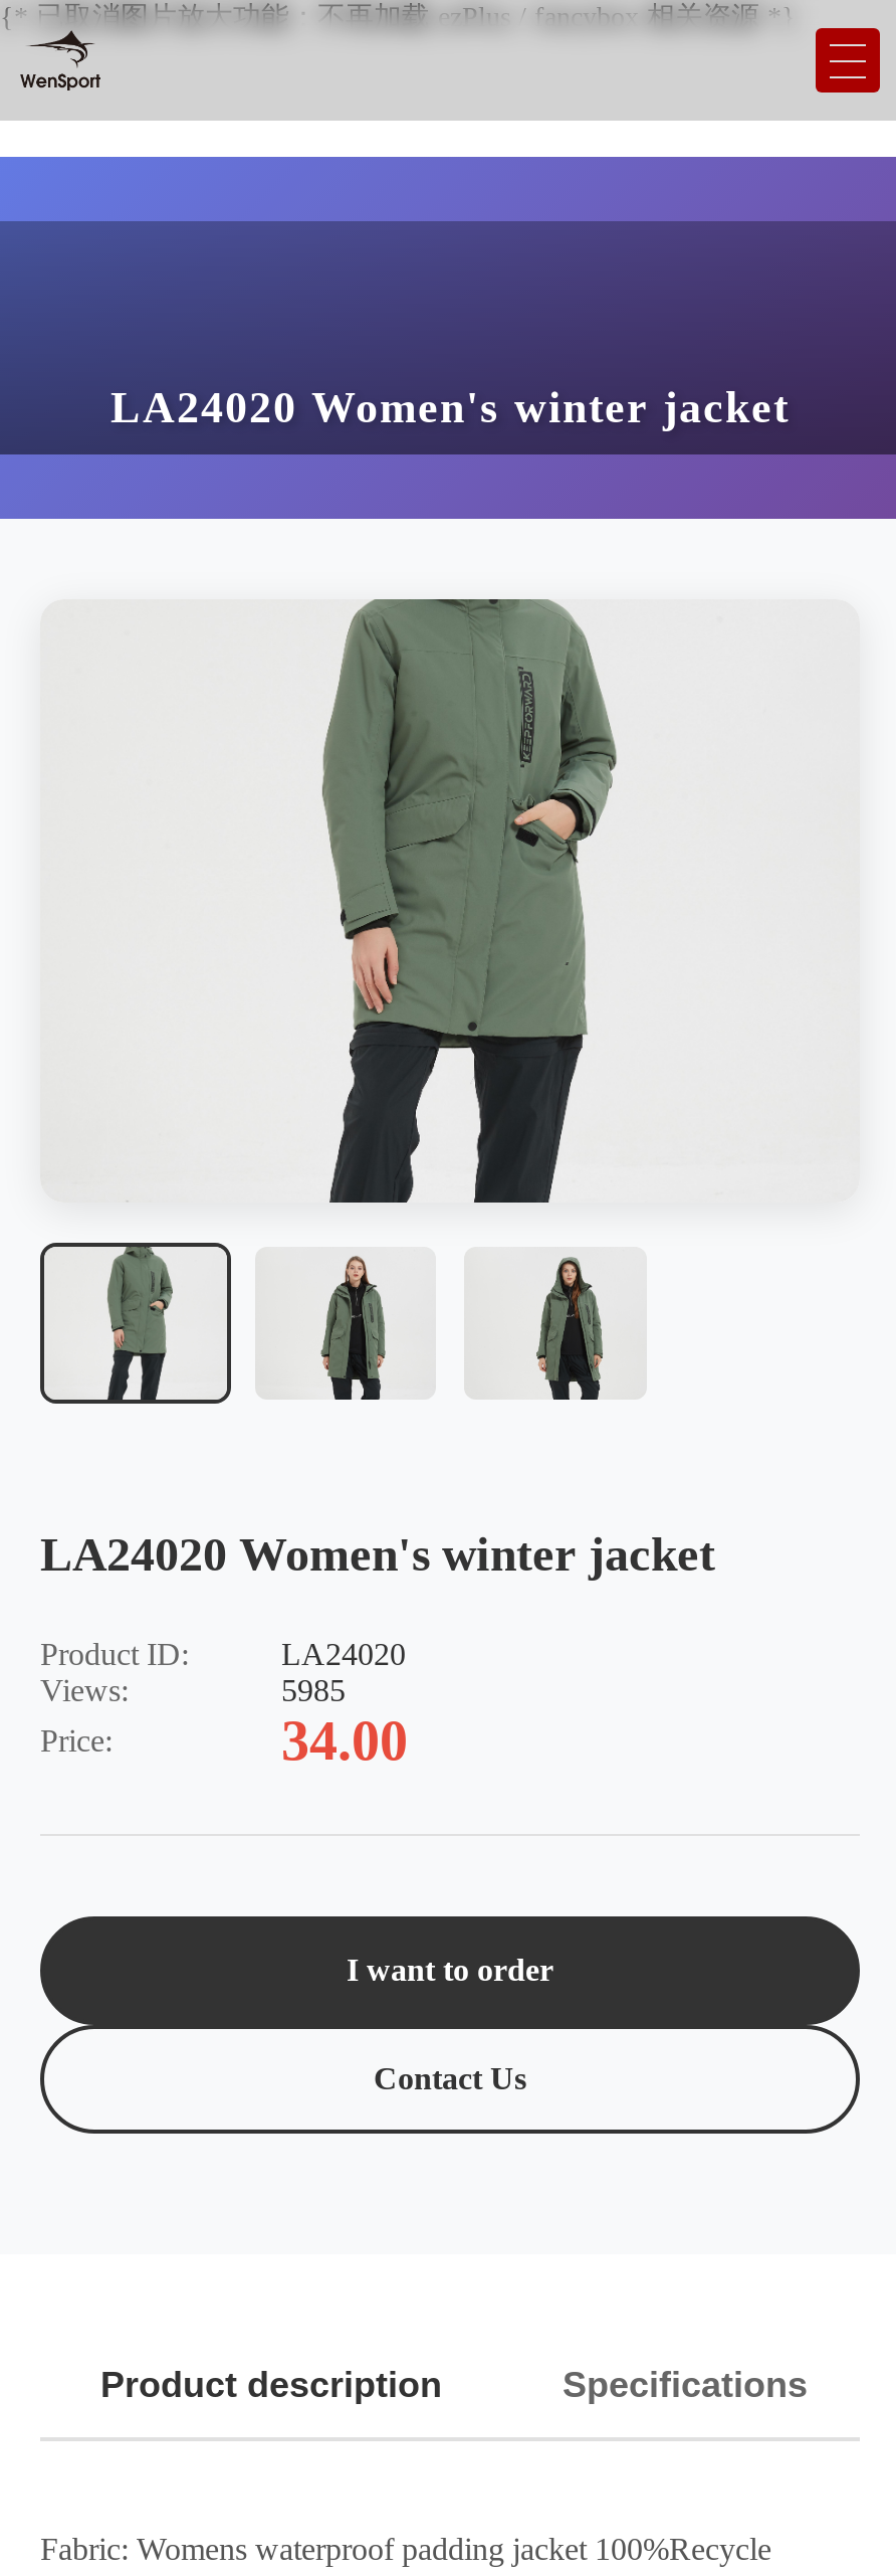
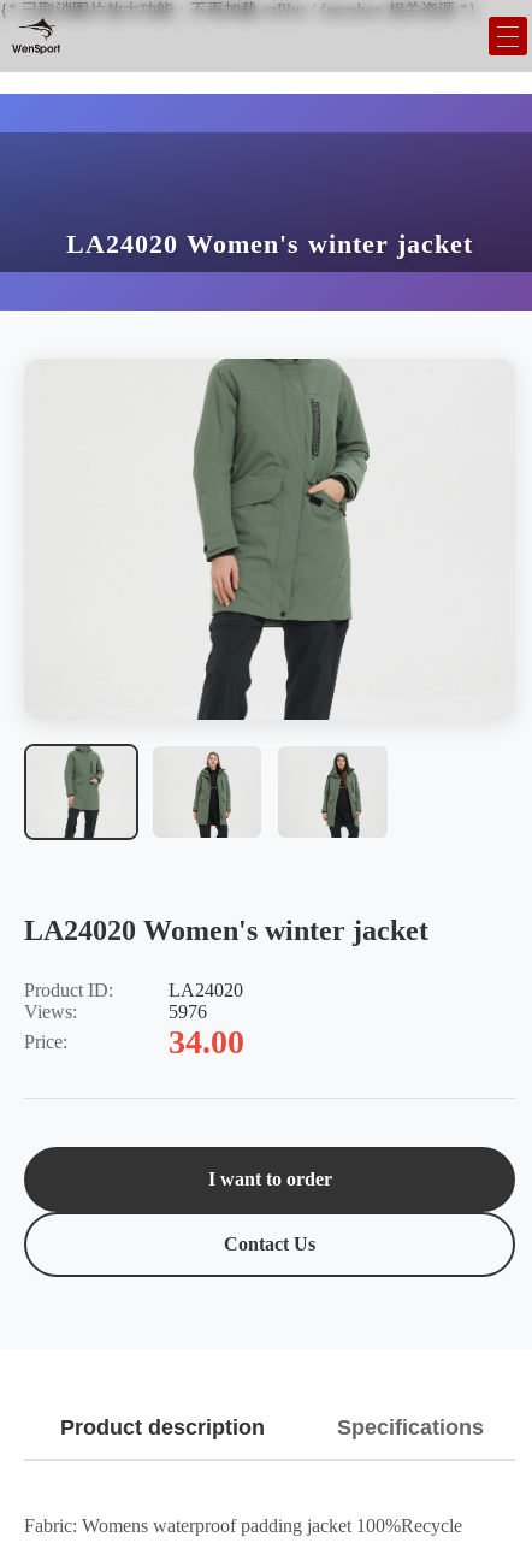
[281,1673,346,1707] 5985 -> [169,1001,207,1022] 5976

